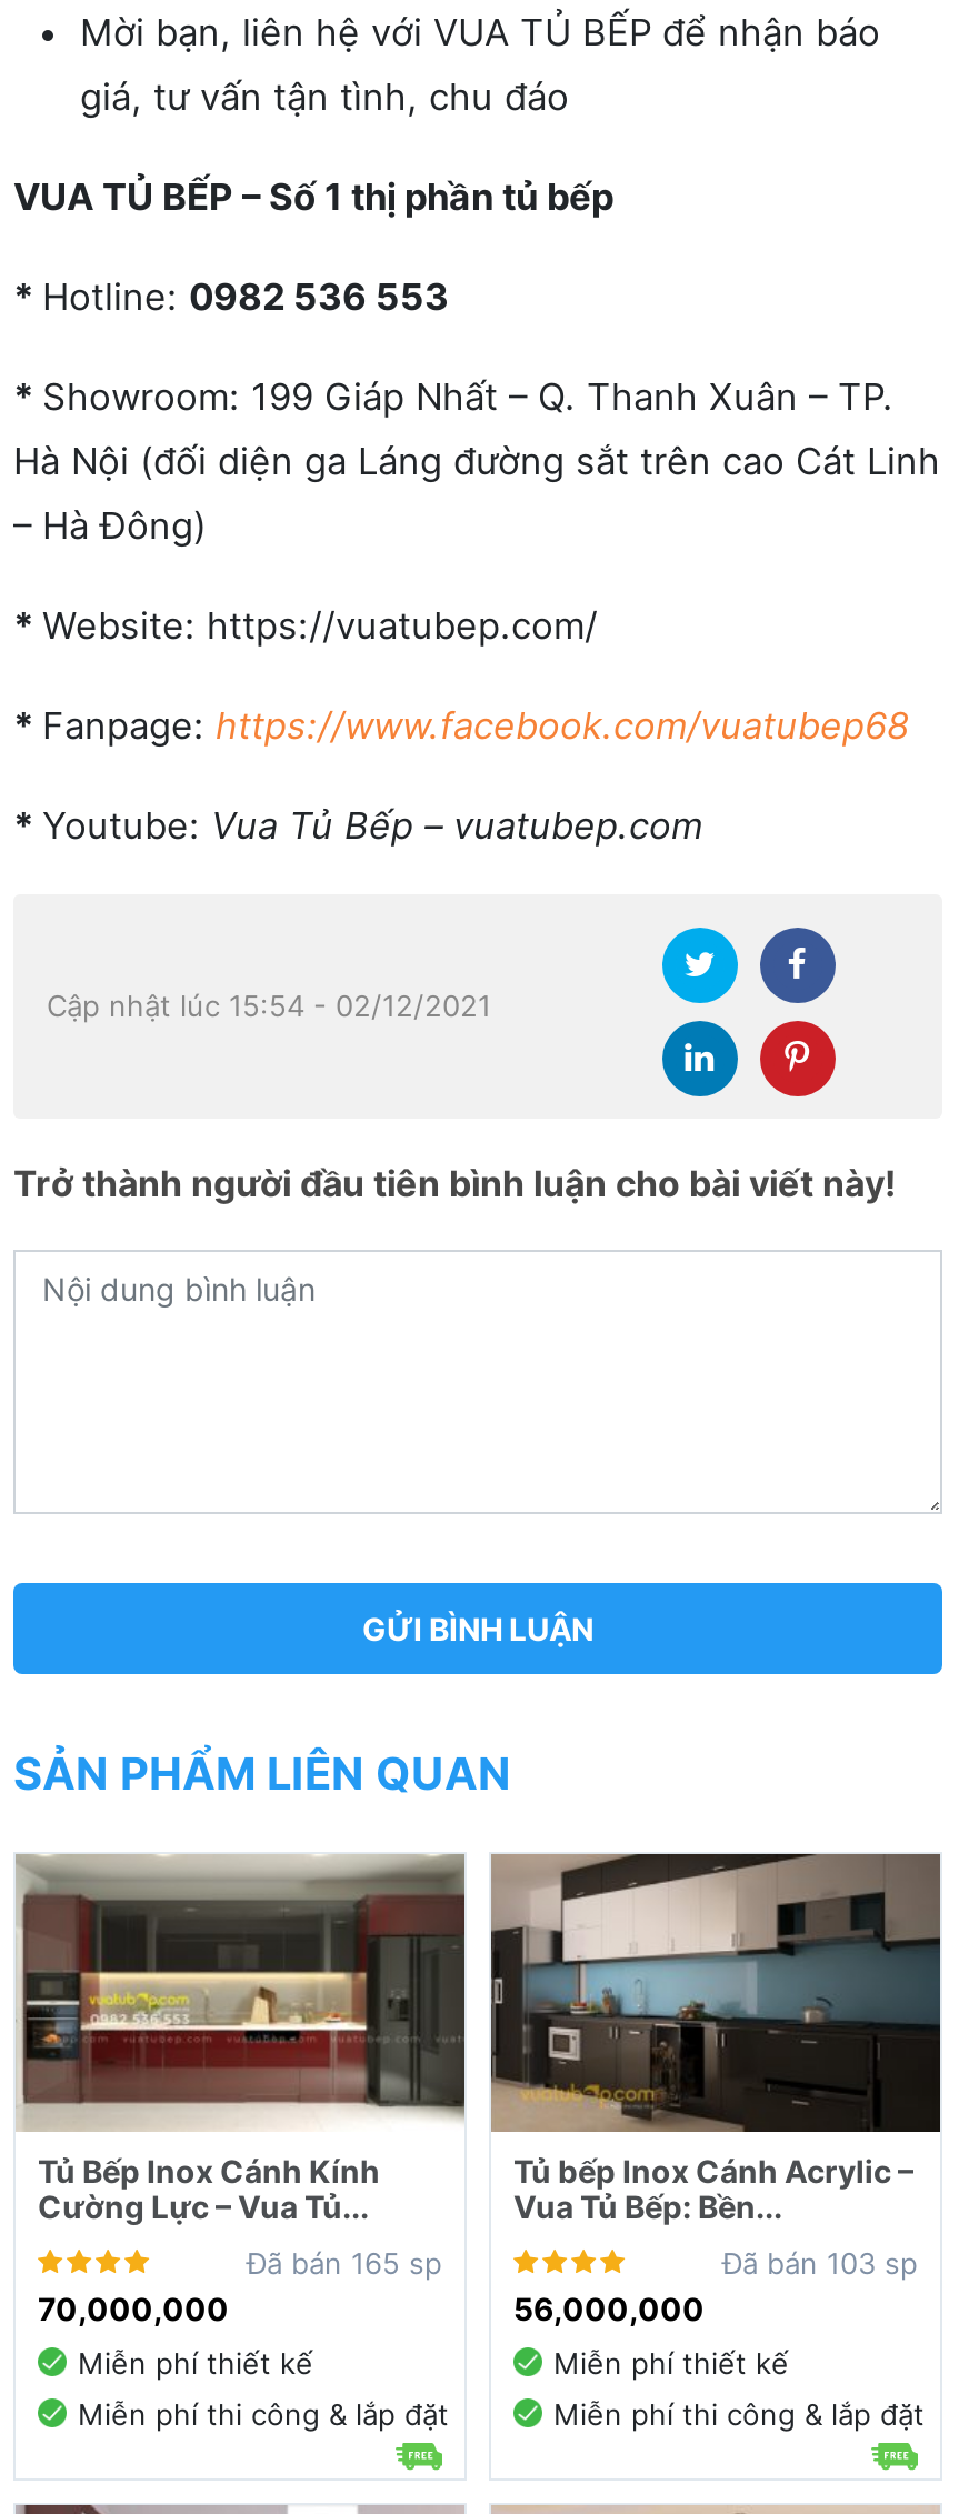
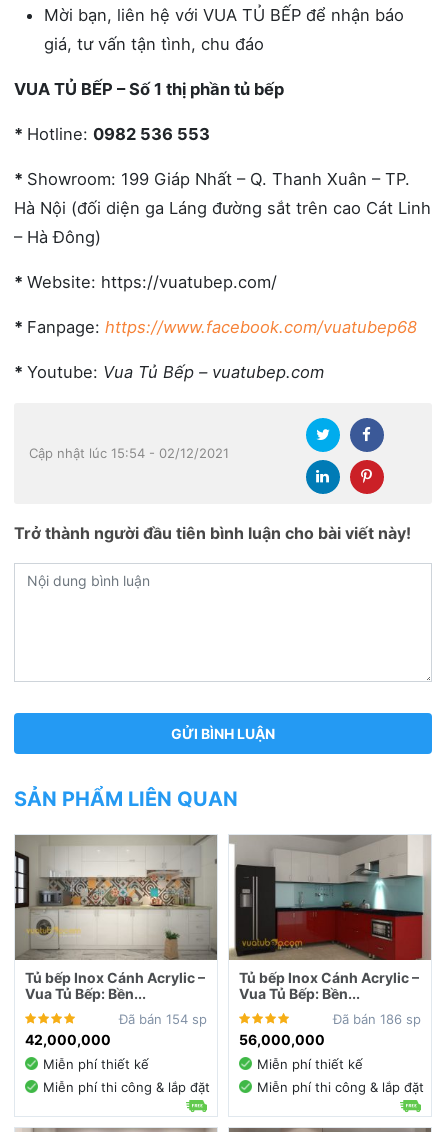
[16,1856,464,2224] [image] | Tủ Bếp Inox Cánh Kính | Cường Lực – Vua Tủ... -> [14,835,218,1002] [image] | Tủ bếp Inox Cánh Acrylic – | Vua Tủ Bếp: Bền...
[489,1854,940,2134] [image] -> [229,834,430,961] [image]
[38,2244,442,2326] Đã bán 165 sp | 70,000,000 -> [25,1011,207,1048] Đã bán 154 sp | 42,000,000
[722,2244,918,2280] Đã bán 103 sp -> [333,1011,421,1027] Đã bán 186 sp

